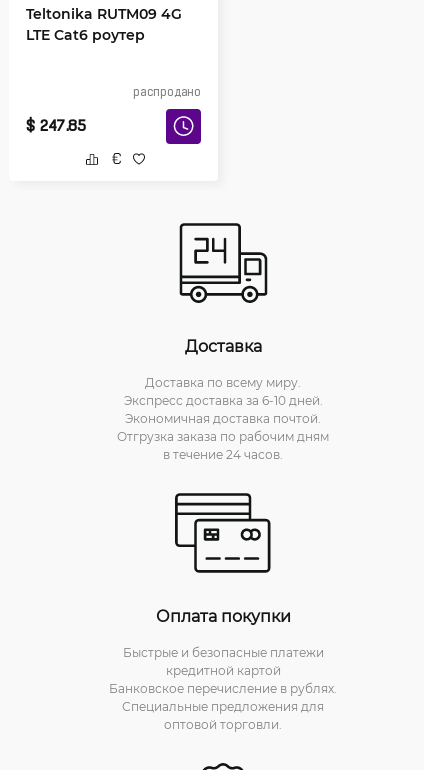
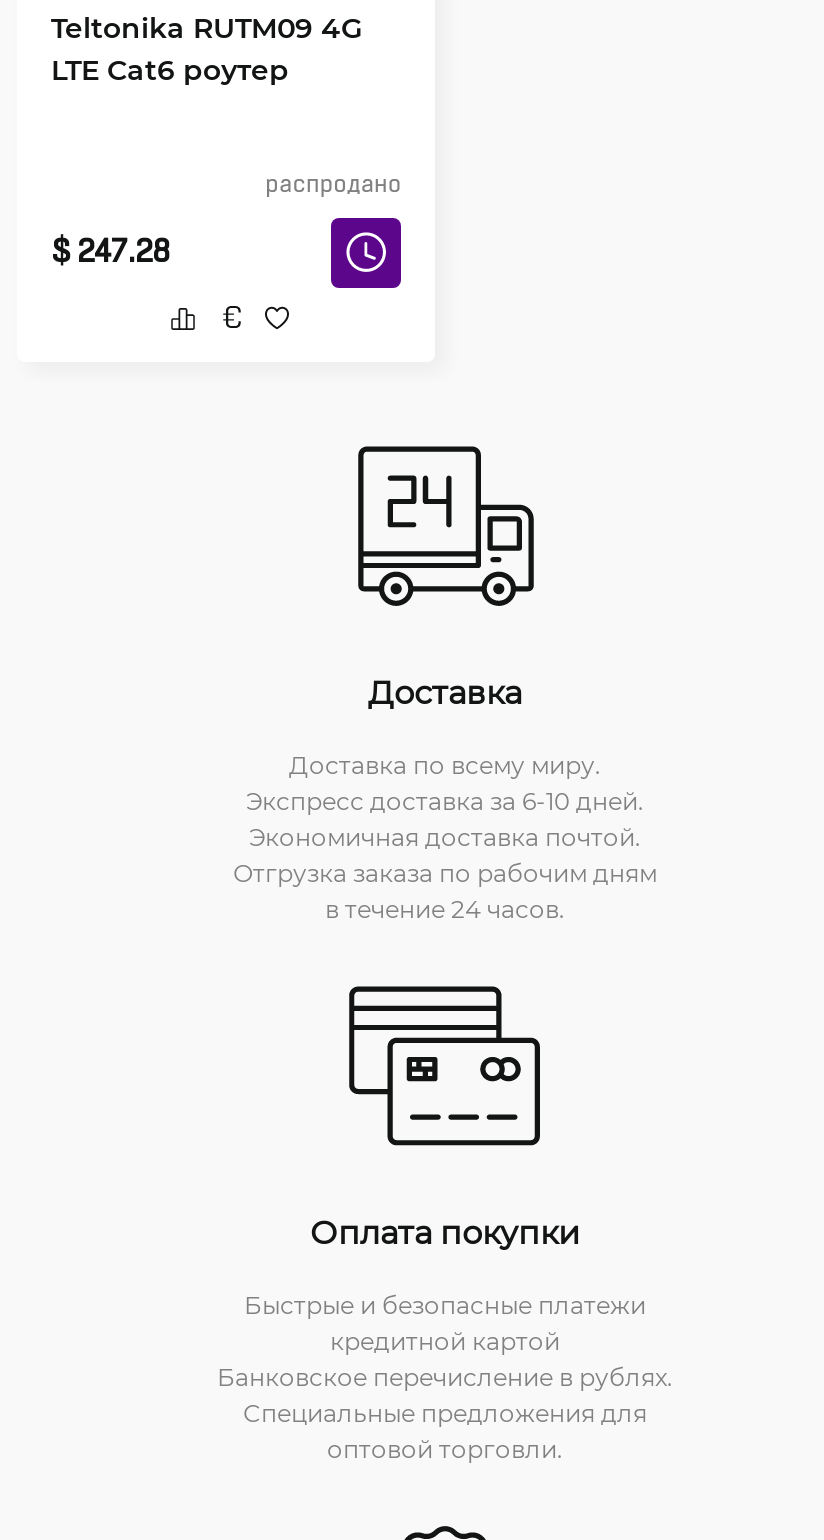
[26,116,85,135] $ 247.85 -> [51,232,169,270] $ 247.28

